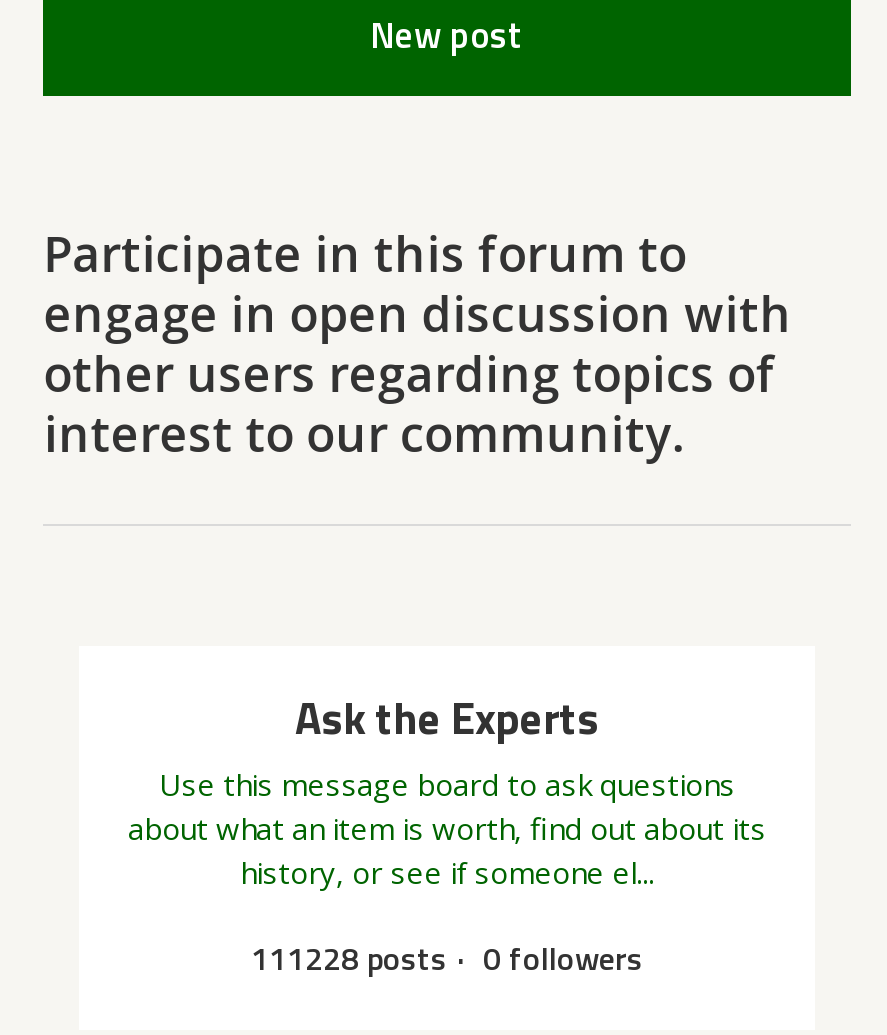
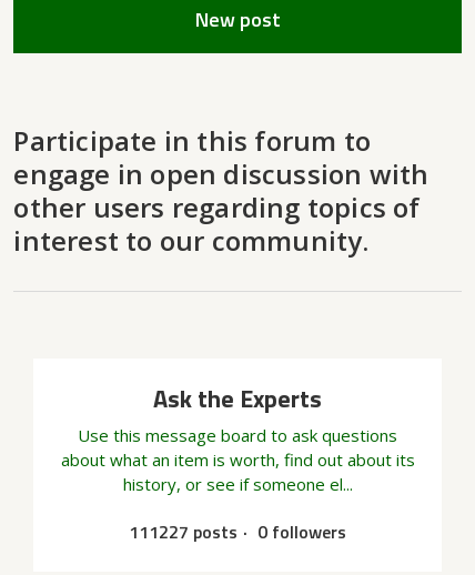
[251,934,643,982] 111228 posts 0 followers -> [129,518,346,545] 111227 posts 0 followers

